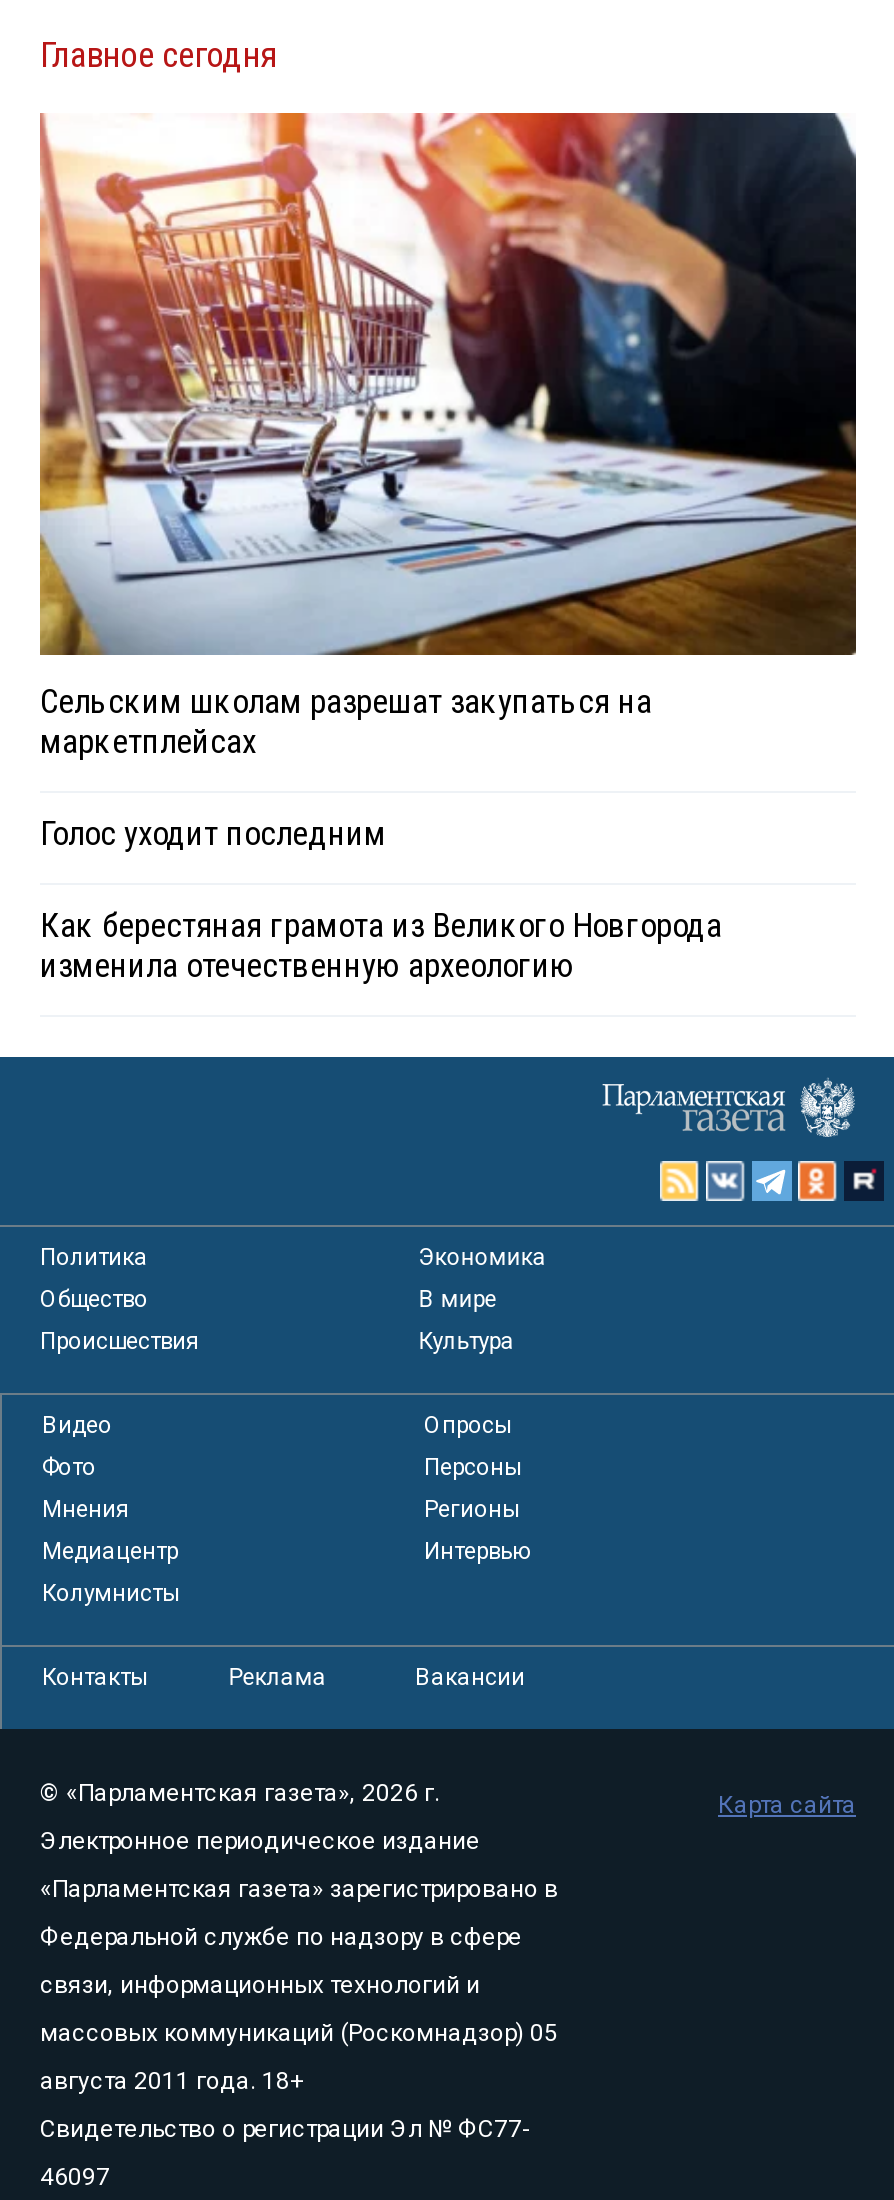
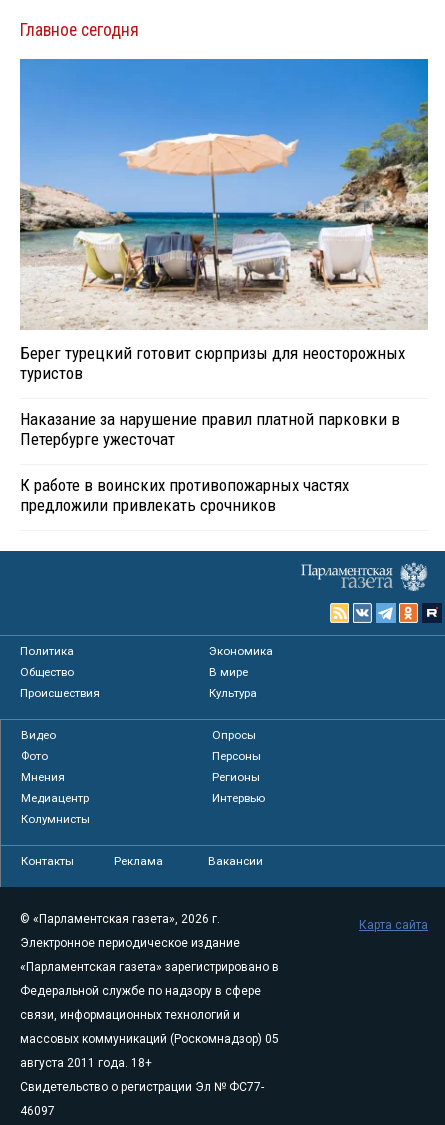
[38,111,858,761] [image] | Сельским школам разрешат закупаться на | маркетплейсах -> [19,58,429,383] [image] | Берег турецкий готовит сюрпризы для неосторожных | туристов
[40,813,386,853] Голос уходит последним -> [20,409,400,449] Наказание за нарушение правил платной парковки в | Петербурге ужесточат
[40,905,722,985] Как берестяная грамота из Великого Новгорода | изменила отечественную археологию -> [20,475,349,515] К работе в воинских противопожарных частях | предложили привлекать срочников

